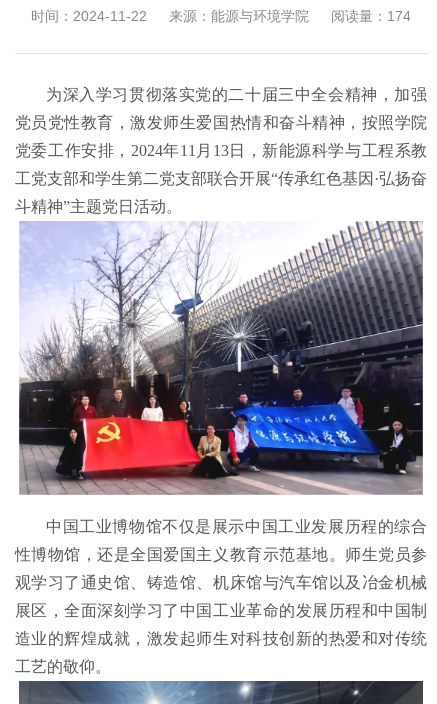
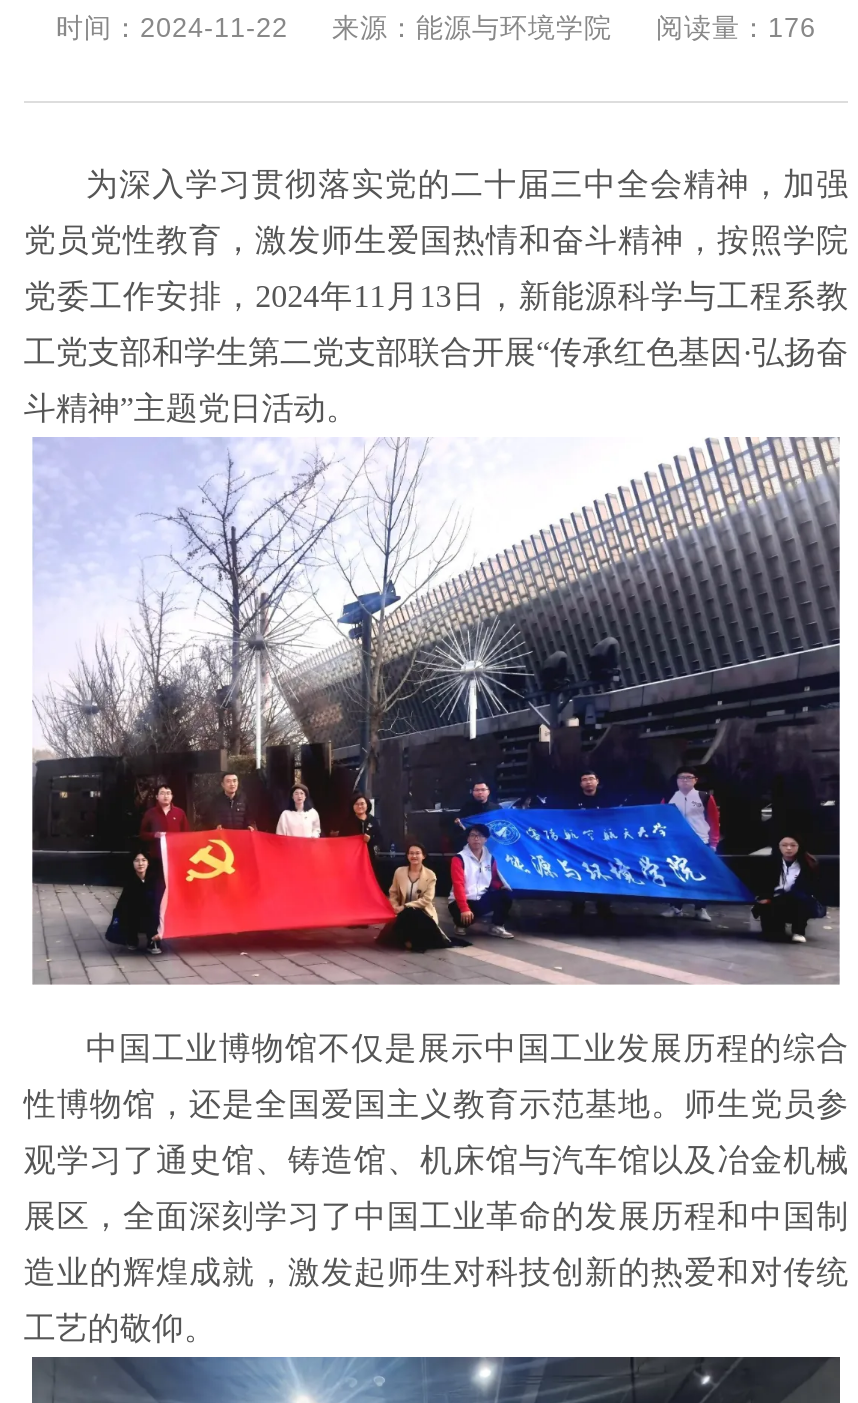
[31,9,411,24] 时间：2024-11-22 来源：能源与环境学院 阅读量：174 -> [56,13,816,43] 时间：2024-11-22 来源：能源与环境学院 阅读量：176

